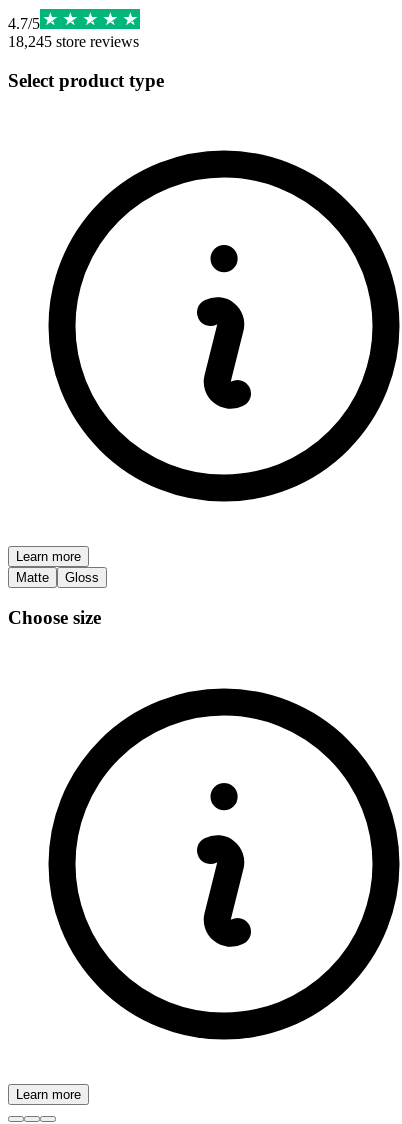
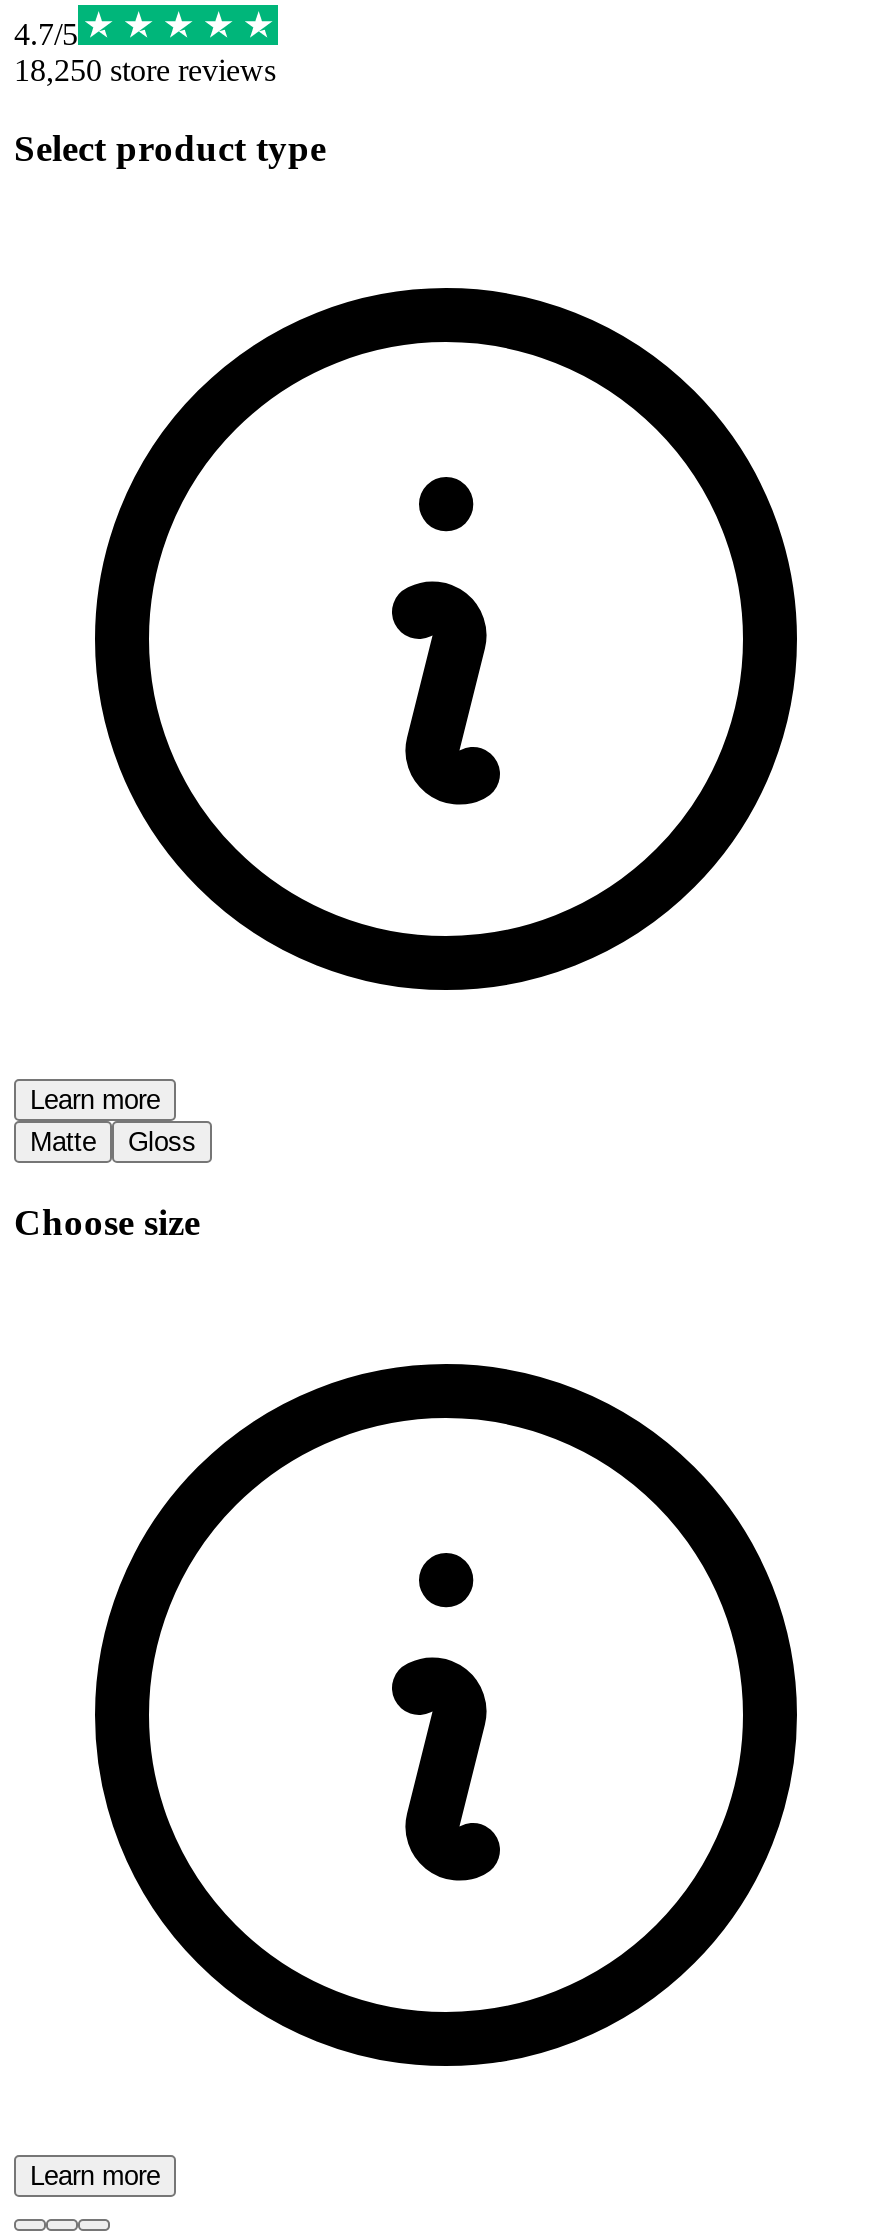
[8,33,139,50] 18,245 store reviews -> [14,53,276,87] 18,250 store reviews

